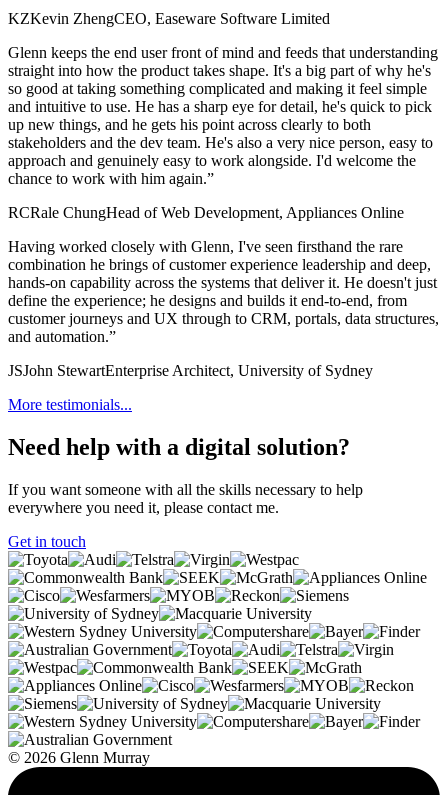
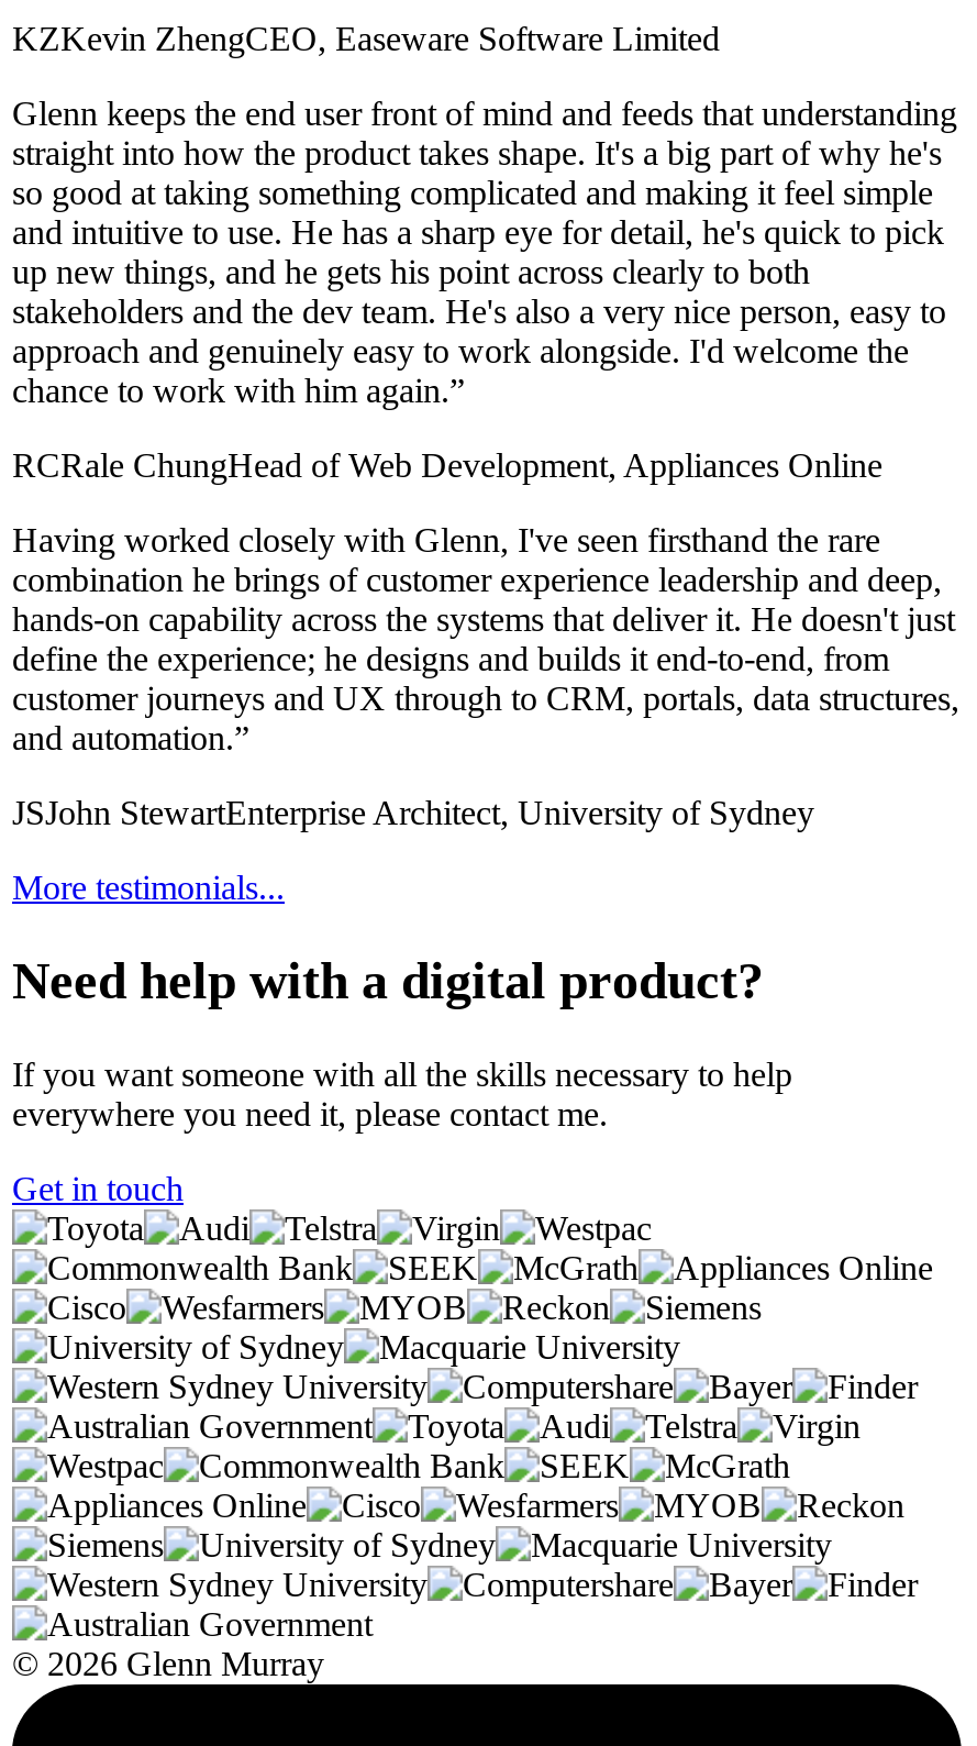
[8,434,350,460] Need help with a digital solution? -> [12,952,764,1009] Need help with a digital product?

